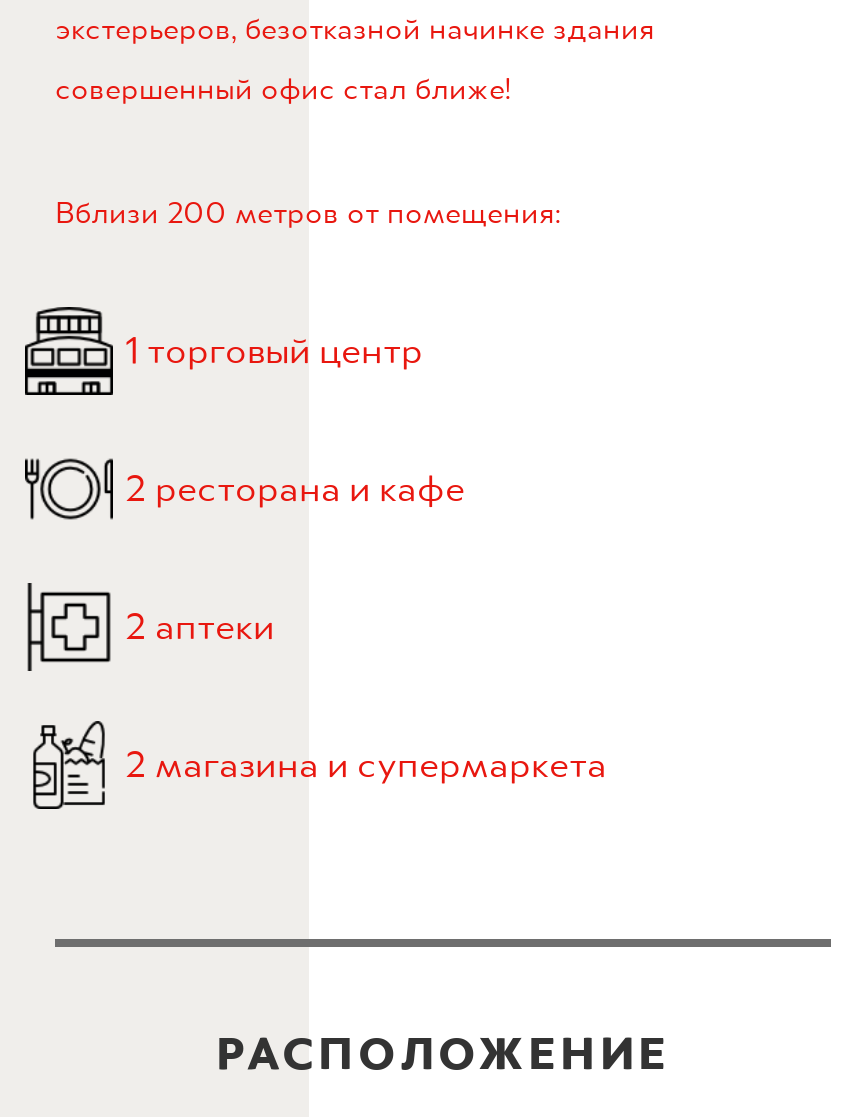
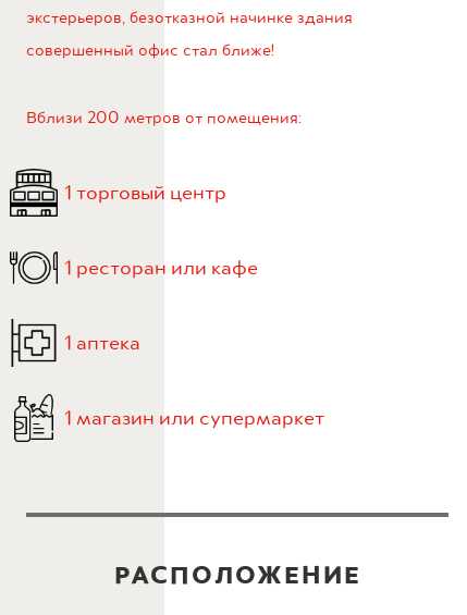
[125,469,465,509] 2 ресторана и кафе -> [64,257,258,279] 1 ресторан или кафе
[125,607,275,647] 2 аптеки -> [64,332,140,354] 1 аптека
[125,745,607,785] 2 магазина и супермаркета -> [64,407,324,429] 1 магазин или супермаркет

